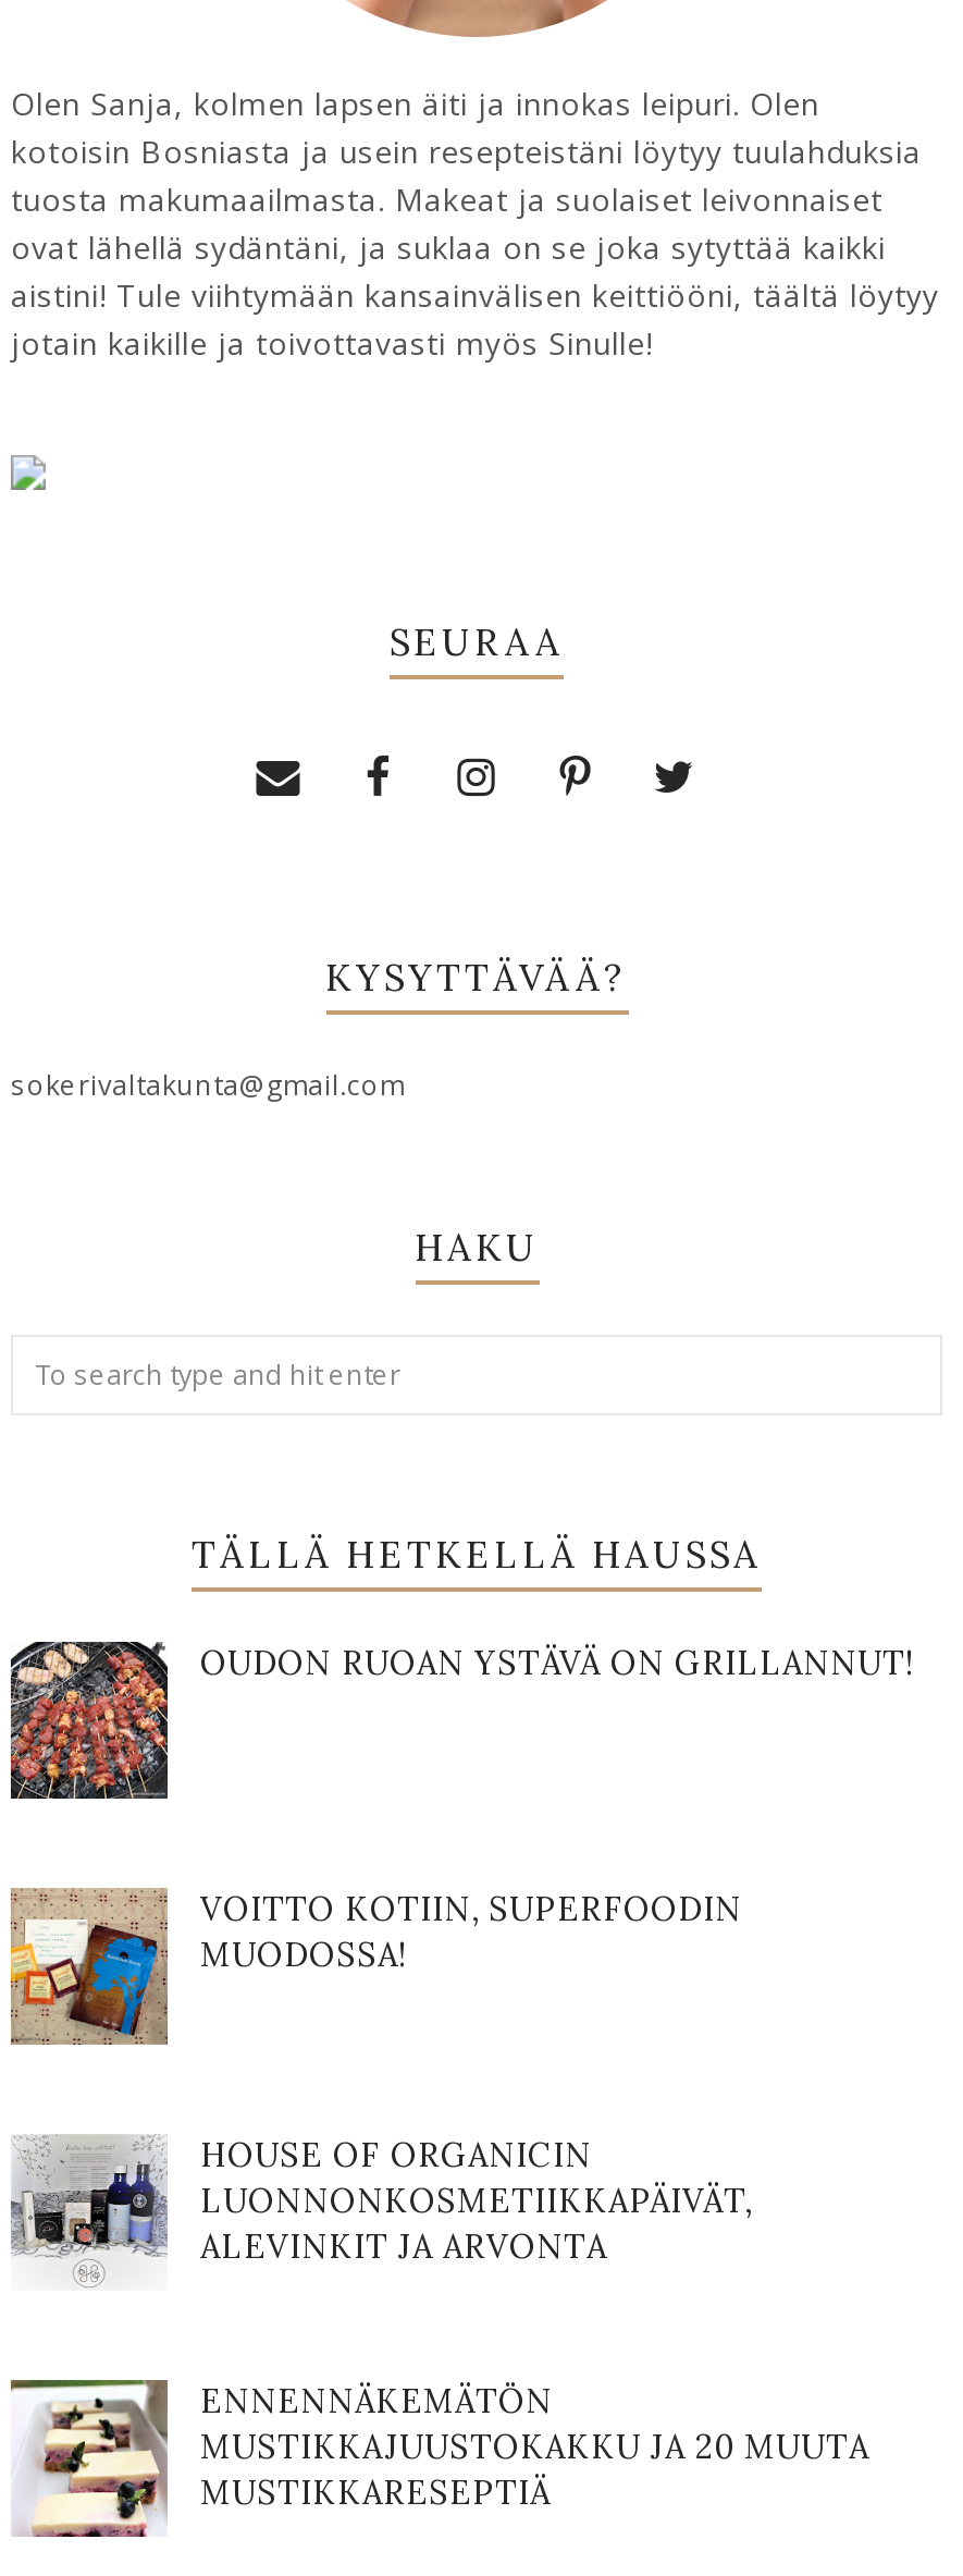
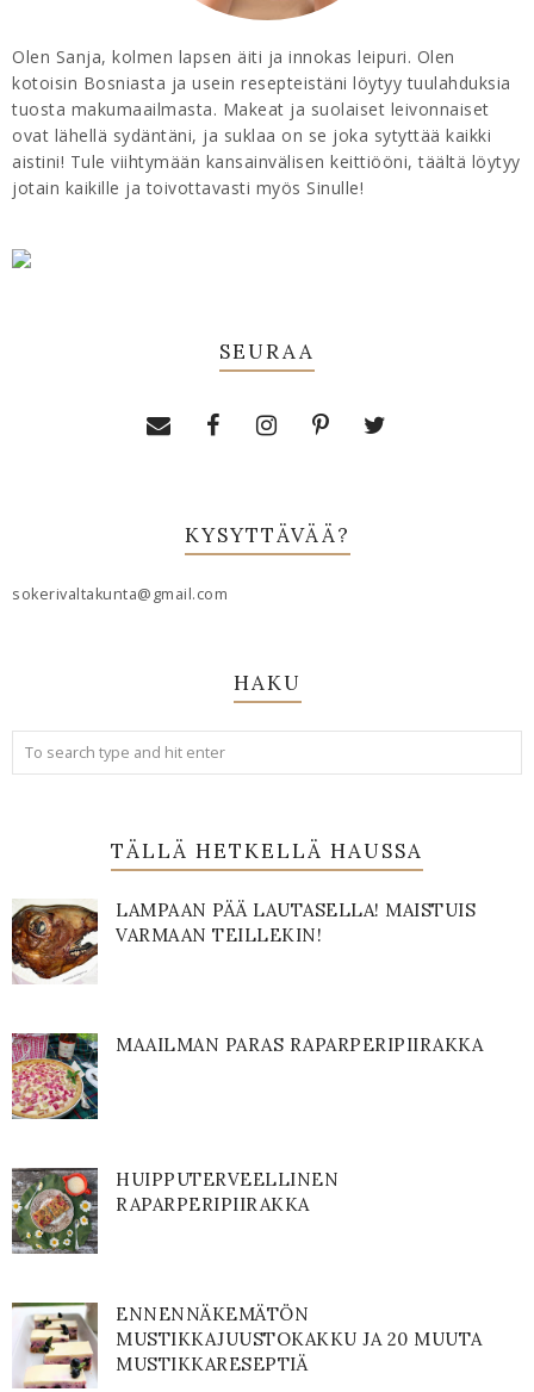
[9,1640,915,1801] [image] | OUDON RUOAN YSTÄVÄ ON GRILLANNUT! -> [11,899,476,984] [image] | LAMPAAN PÄÄ LAUTASELLA! MAISTUIS | VARMAAN TEILLEKIN!
[11,1888,742,2047] [image] | VOITTO KOTIIN, SUPERFOODIN | MUODOSSA! -> [11,1032,483,1120] [image] | MAAILMAN PARAS RAPARPERIPIIRAKKA
[11,2134,752,2291] [image] | HOUSE OF ORGANICIN | LUONNONKOSMETIIKKAPÄIVÄT, | ALEVINKIT JA ARVONTA -> [11,1167,339,1255] [image] | HUIPPUTERVEELLINEN | RAPARPERIPIIRAKKA

